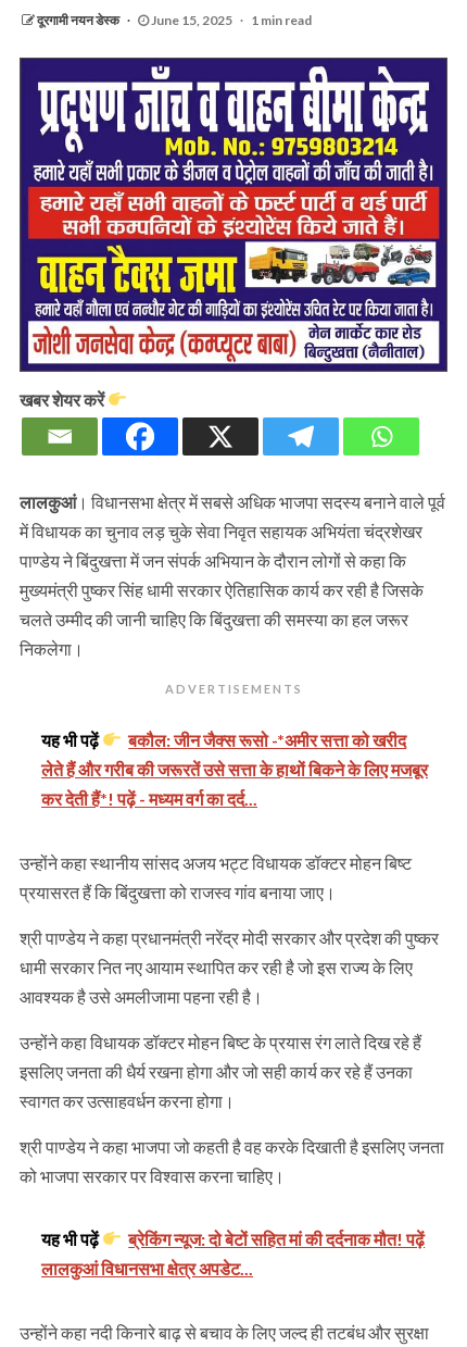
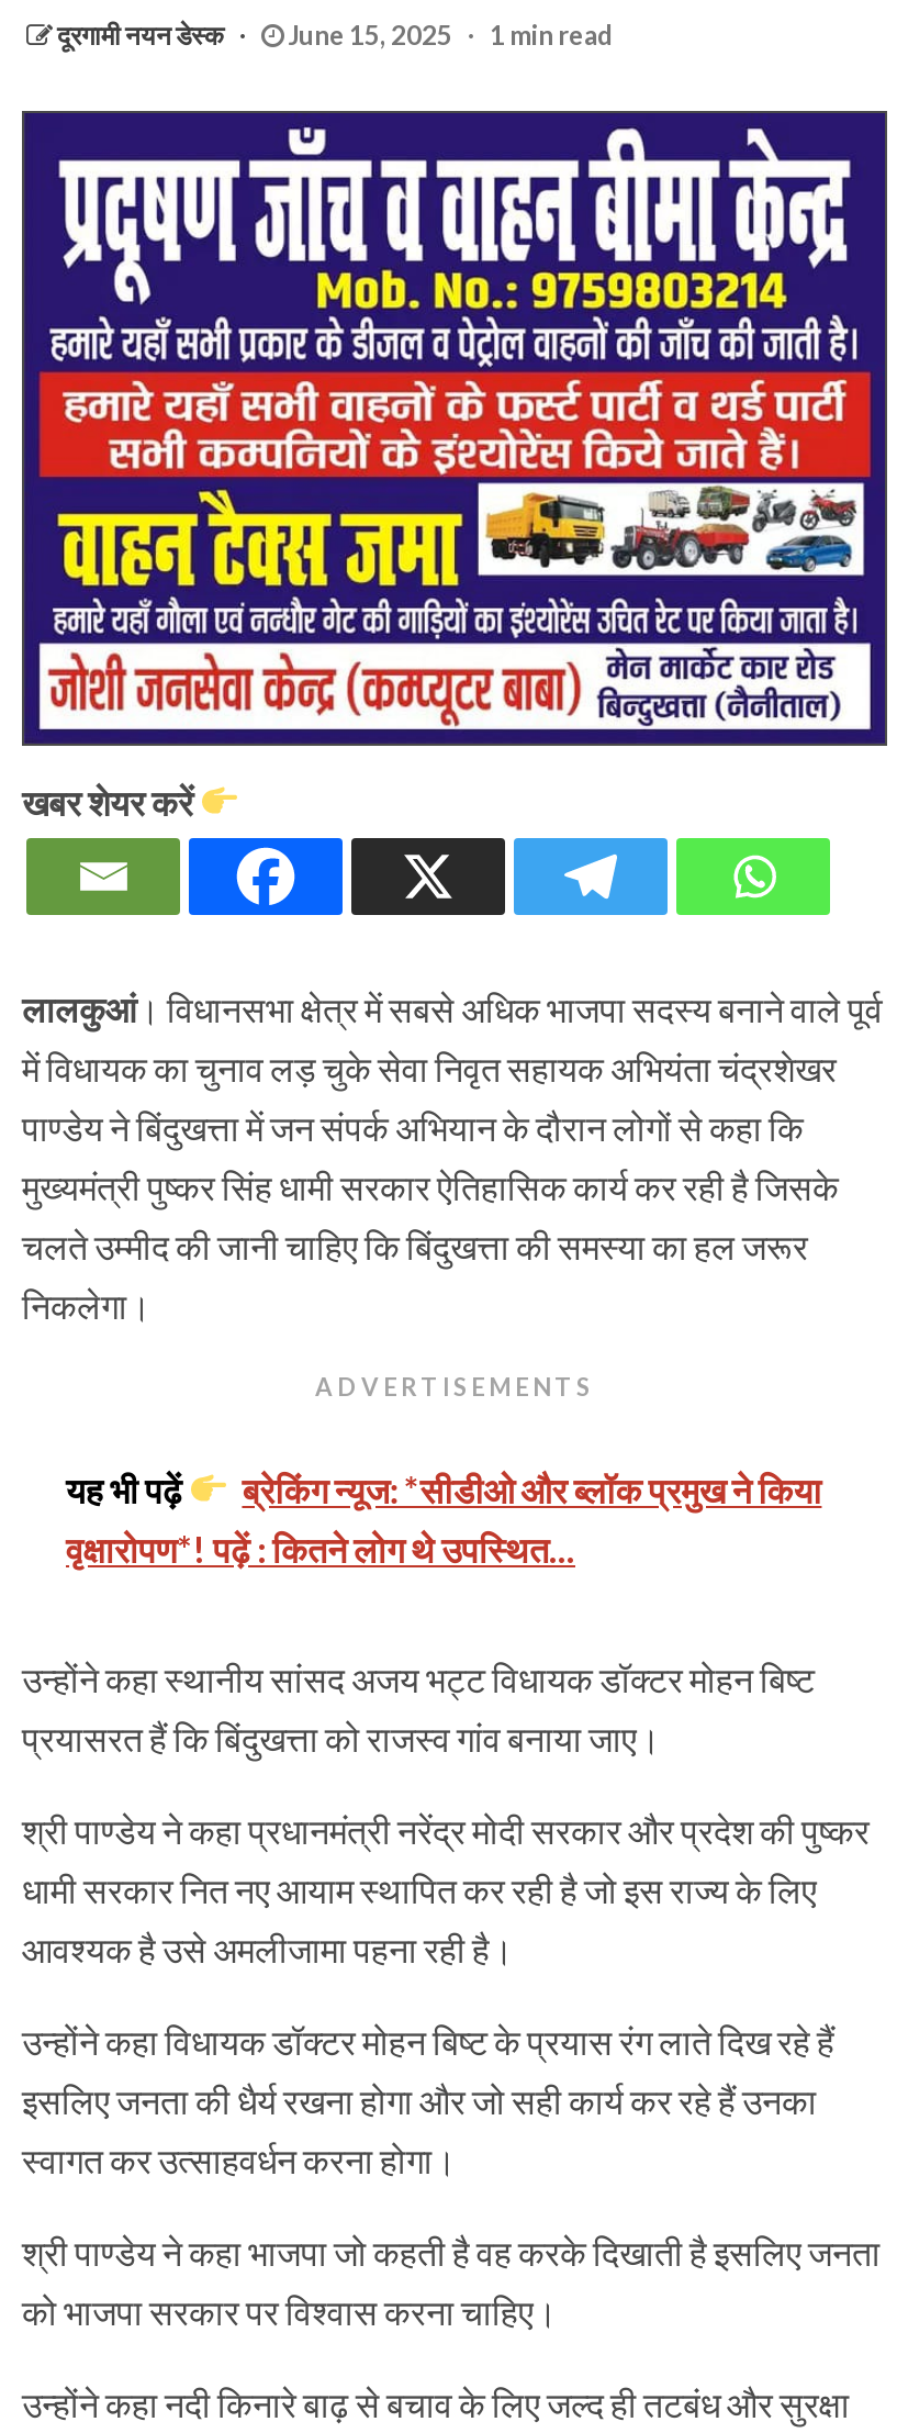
[41,729,428,808] बकौल: जीन जैक्स रूसो -*अमीर सत्ता को खरीद | लेते हैं और गरीब की जरूरतें उसे सत्ता के हाथों बिकने के लिए मजबूर | कर देती हैं*! पढ़ें - मध्यम वर्ग का दर्द... -> [66,1467,822,1569] ब्रेकिंग न्यूज: *सीडीओ और ब्लॉक प्रमुख ने किया | वृक्षारोपण*! पढ़ें : कितने लोग थे उपस्थित...
[41,1228,425,1278] यह भी पढ़ें | ब्रेकिंग न्यूज: दो बेटों सहित मां की दर्दनाक मौत! पढ़ें | लालकुआं विधानसभा क्षेत्र अपडेट... -> none

